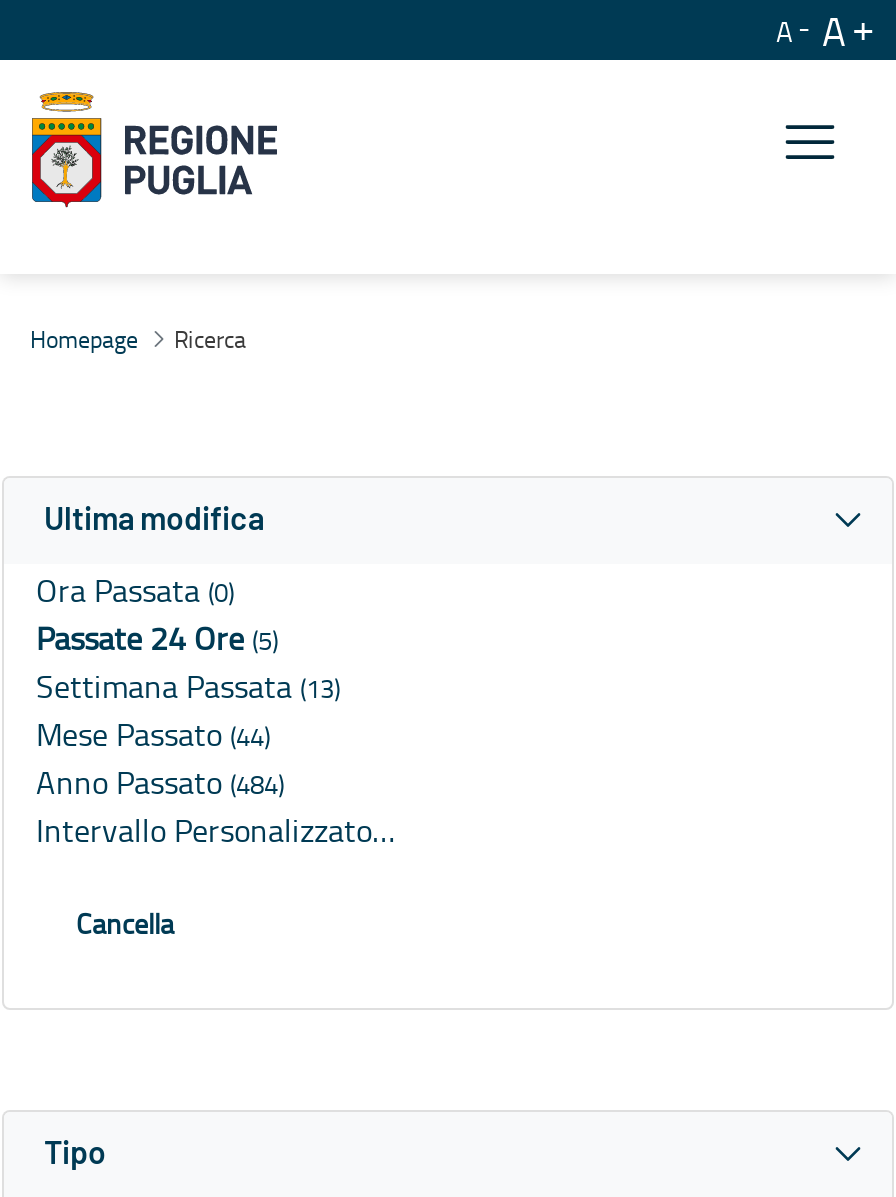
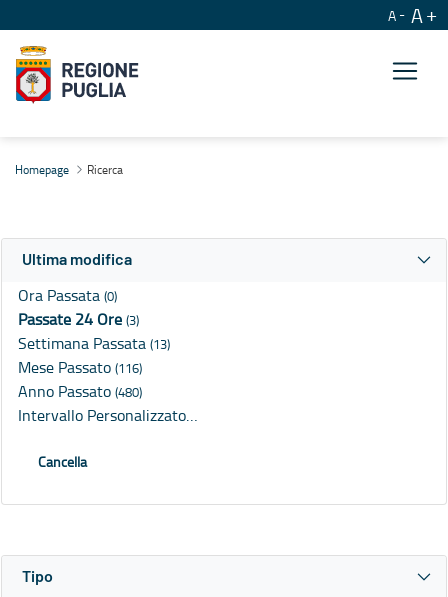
[36,617,278,661] Passate 24 Ore (5) -> [18,308,139,330] Passate 24 Ore (3)
[36,713,270,757] Mese Passato (44) -> [18,356,142,378] Mese Passato (116)
[36,761,284,805] Anno Passato (484) -> [18,380,142,402] Anno Passato (480)

